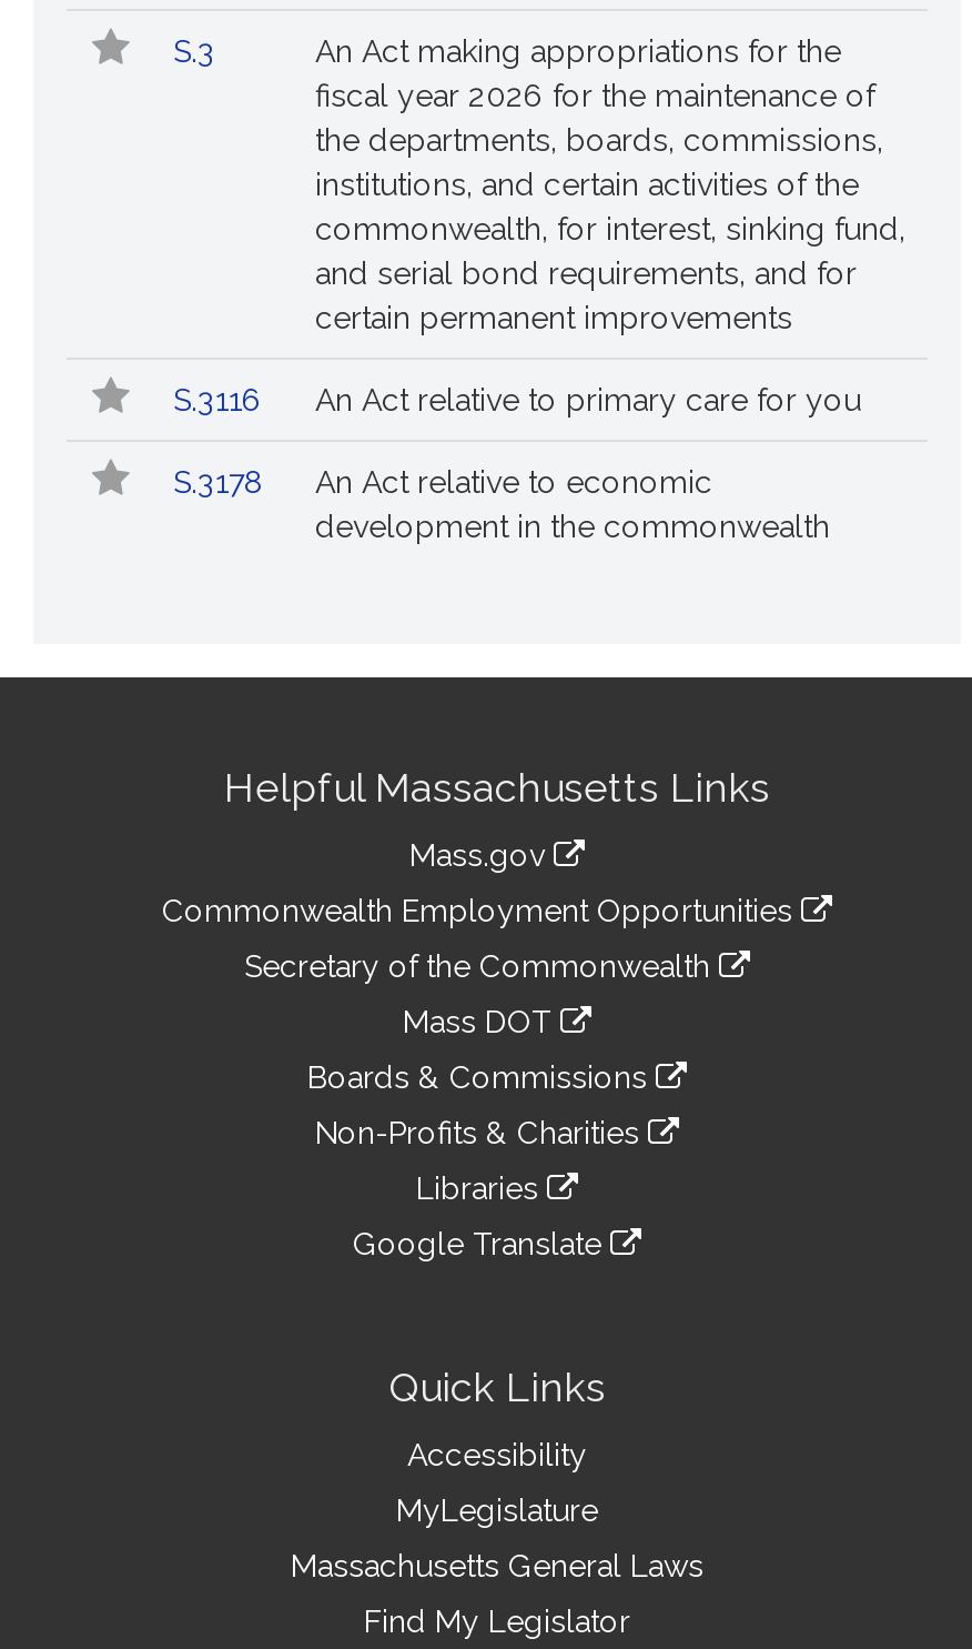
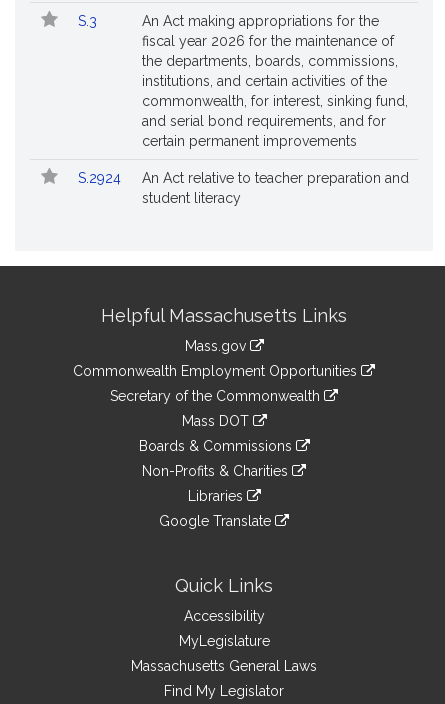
[173,382,861,544] S.3116 | An Act relative to primary care for you | S.3178 | An Act relative to economic | development in the commonwealth -> [78,170,409,206] S.2924 | An Act relative to teacher preparation and | student literacy

